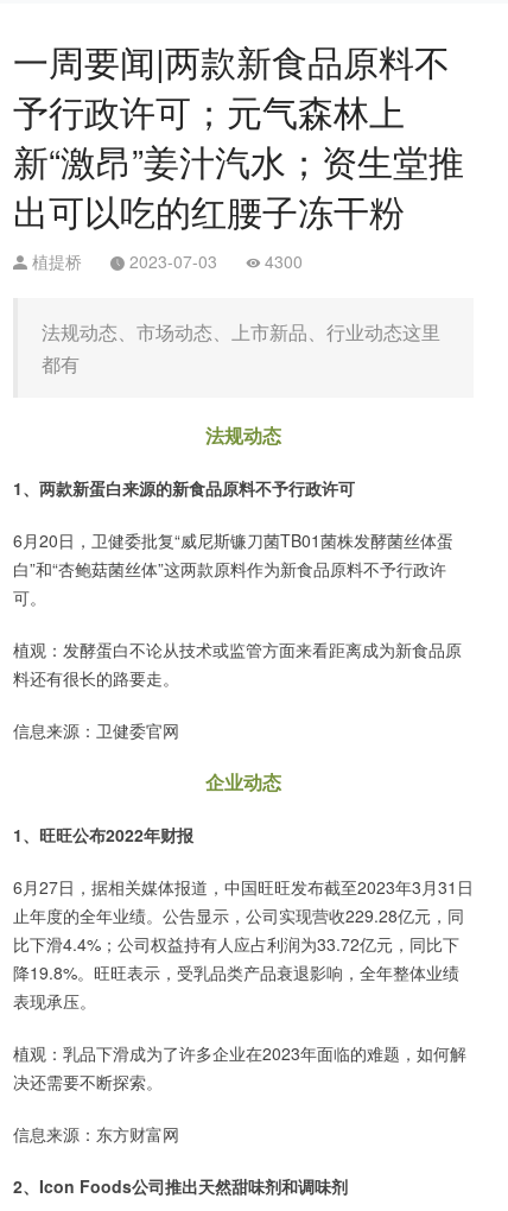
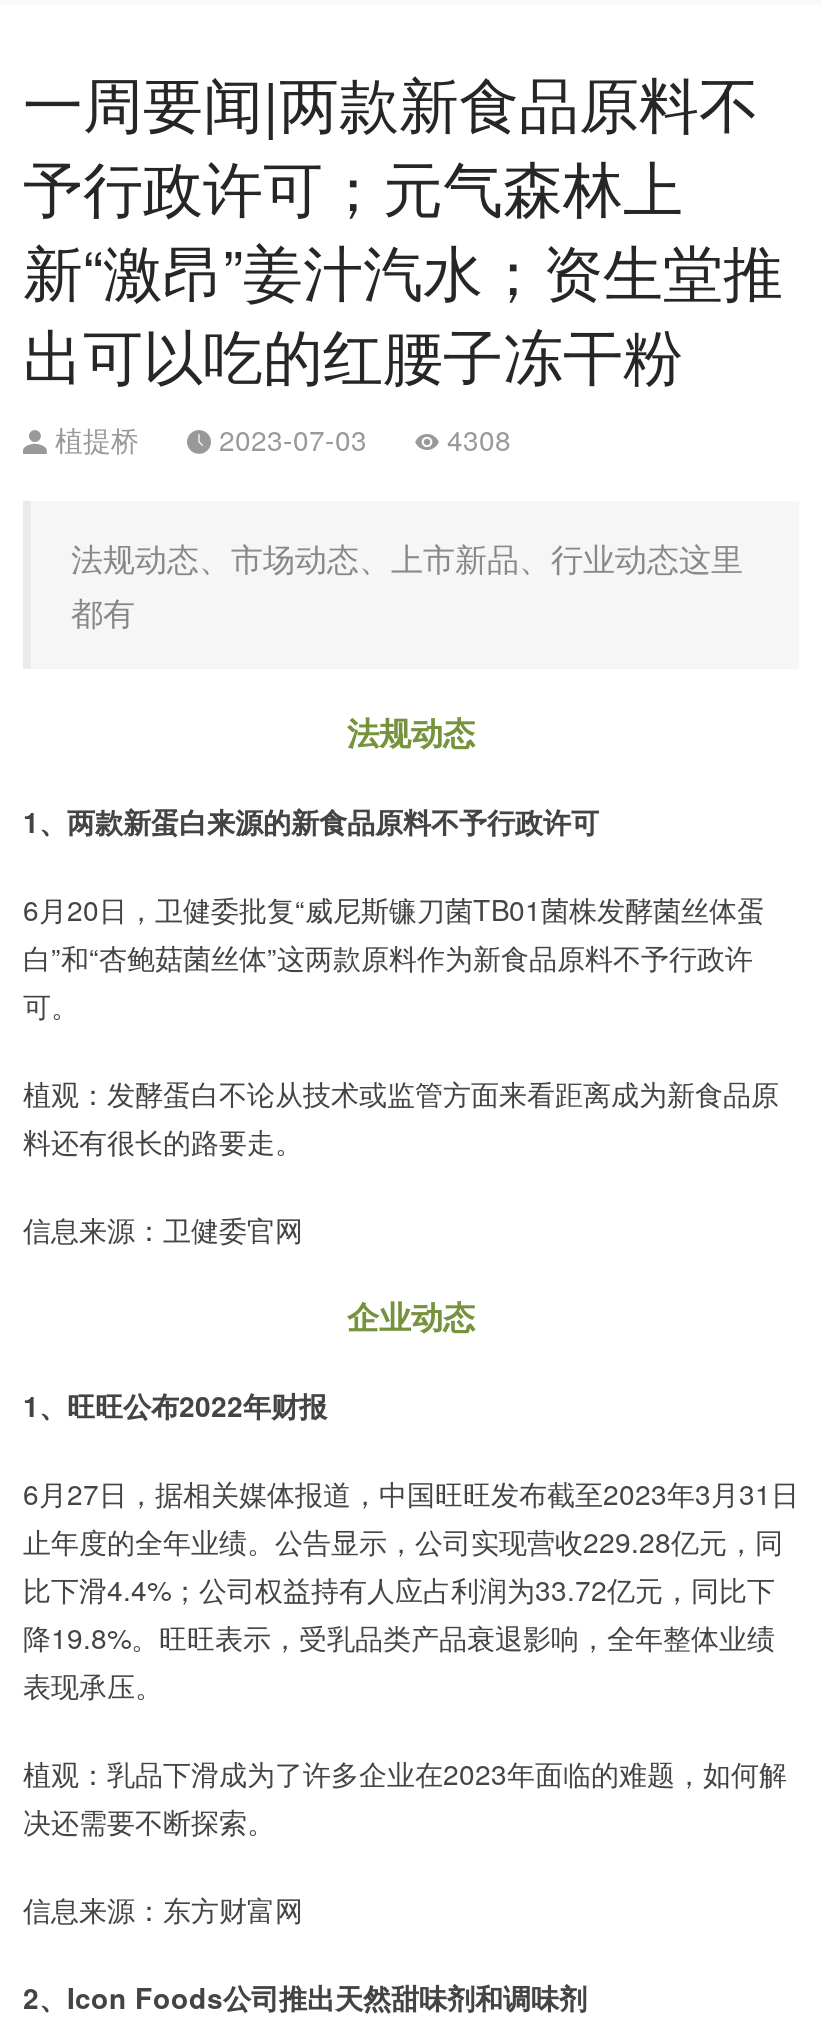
[27,249,303,273] 植提桥 2023-07-03 4300 -> [47,419,511,459] 植提桥 2023-07-03 4308

